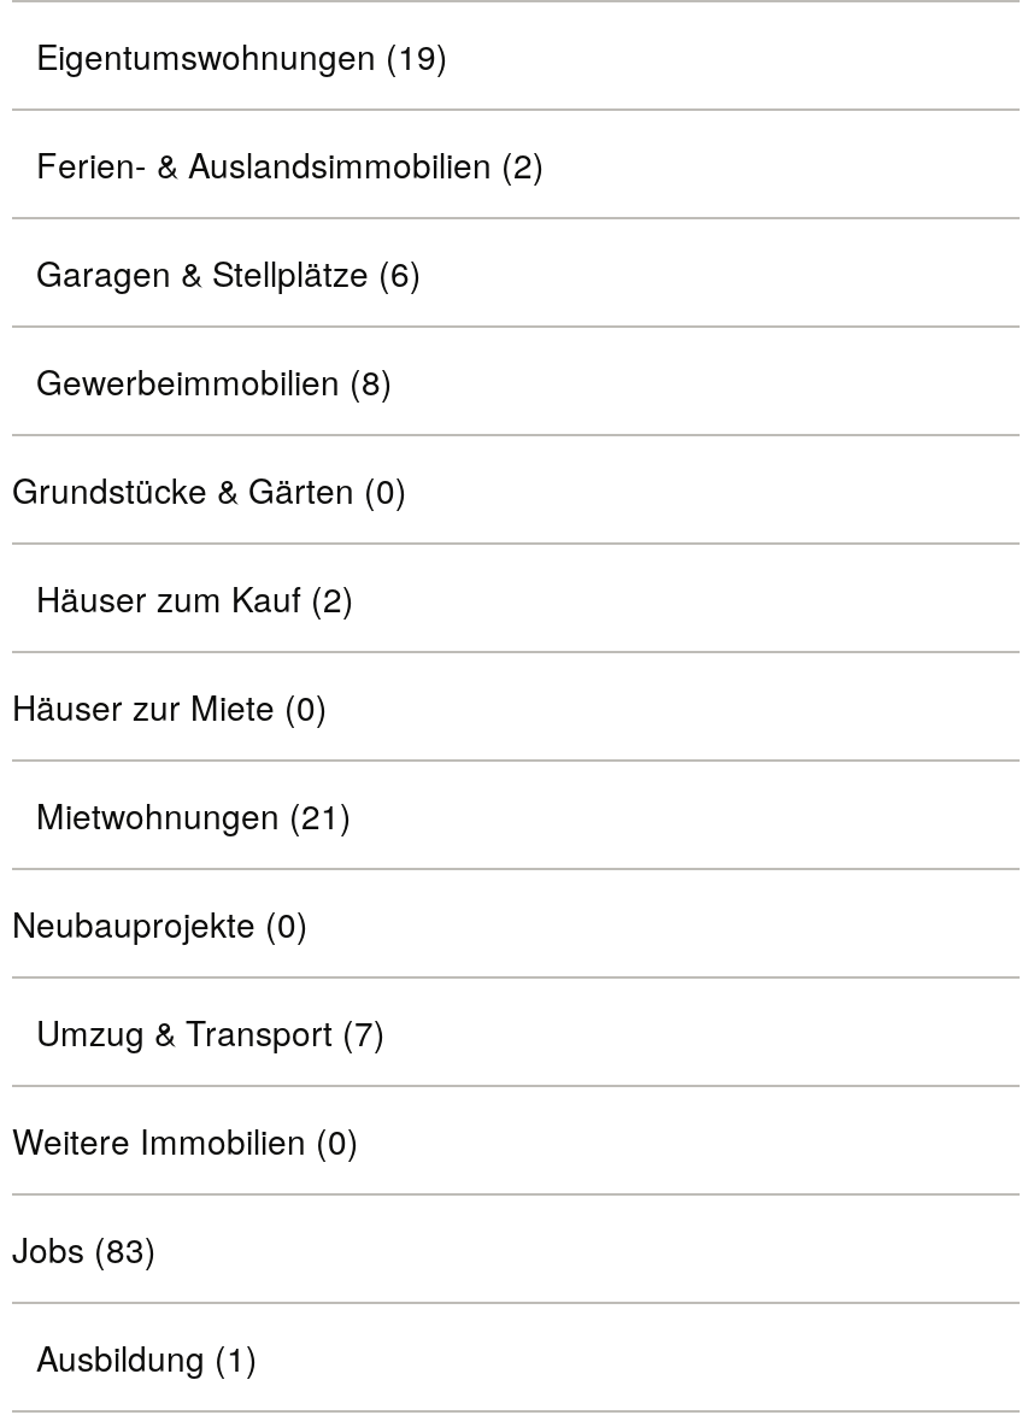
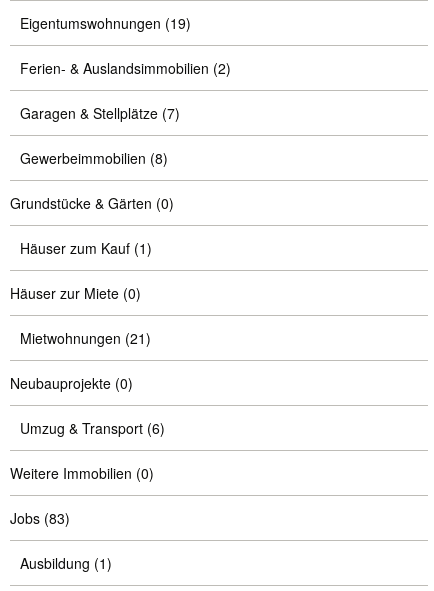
[36,248,422,296] Garagen & Stellplätze (6) -> [20,103,180,123] Garagen & Stellplätze (7)
[36,574,354,622] Häuser zum Kauf (2) -> [20,238,152,258] Häuser zum Kauf (1)
[36,1008,386,1056] Umzug & Transport (7) -> [20,418,165,438] Umzug & Transport (6)

